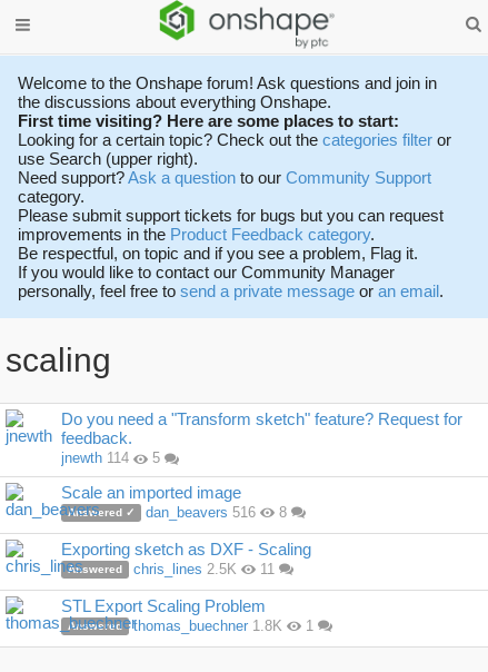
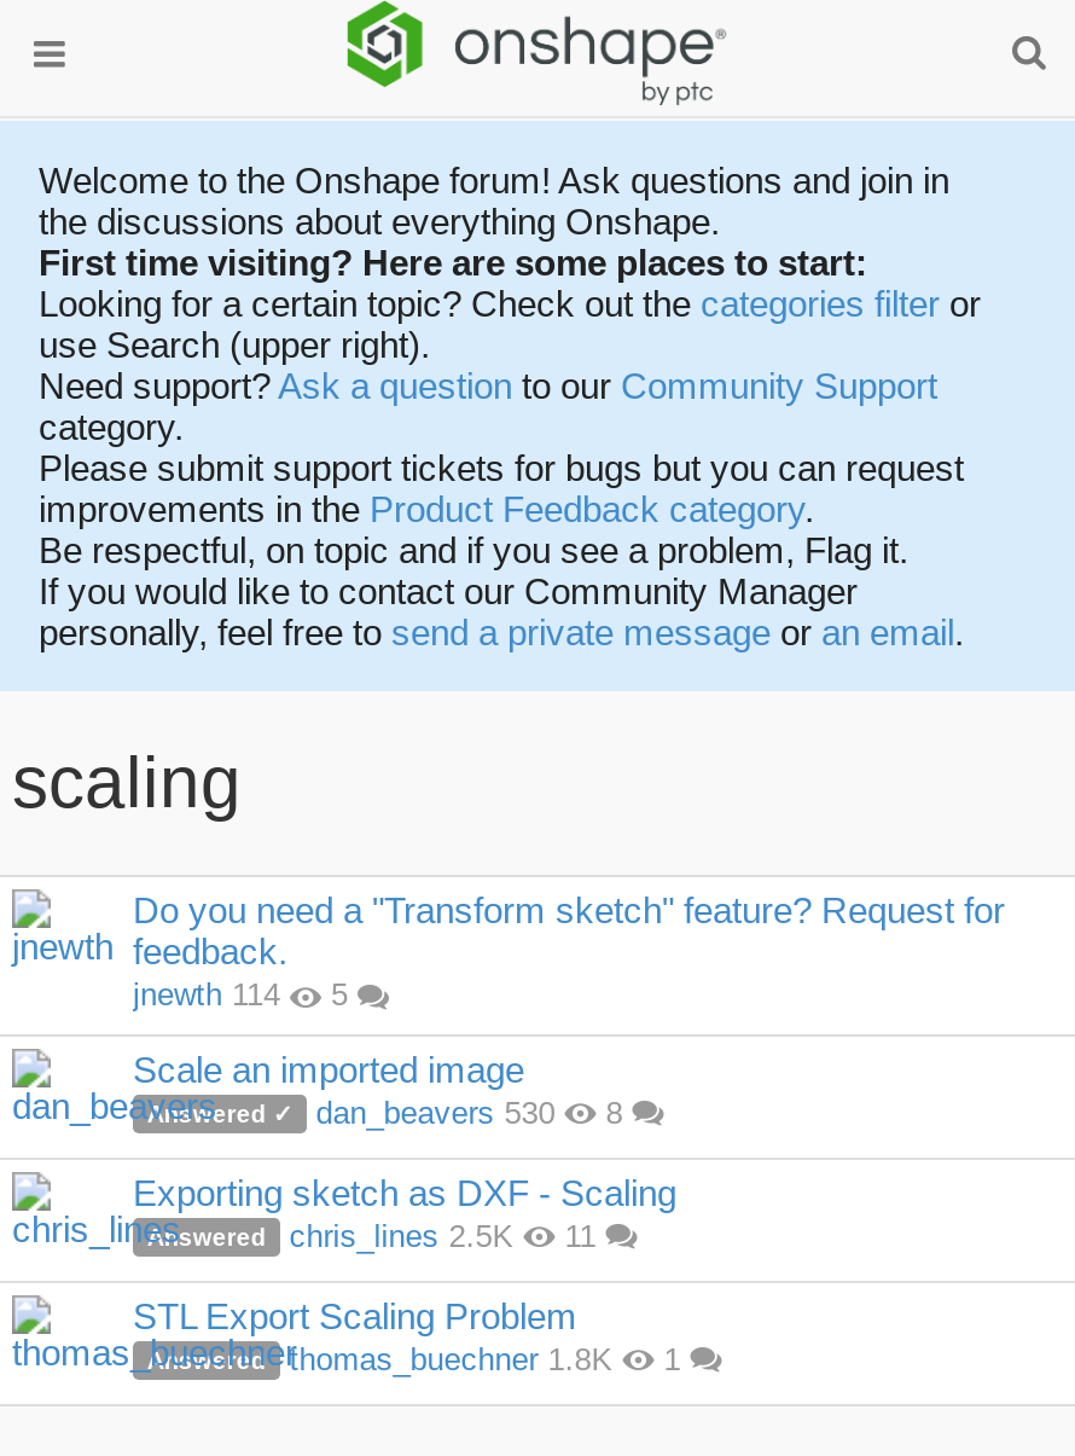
[145,504,255,520] dan_beavers 516 -> [316,1094,555,1130] dan_beavers 530

